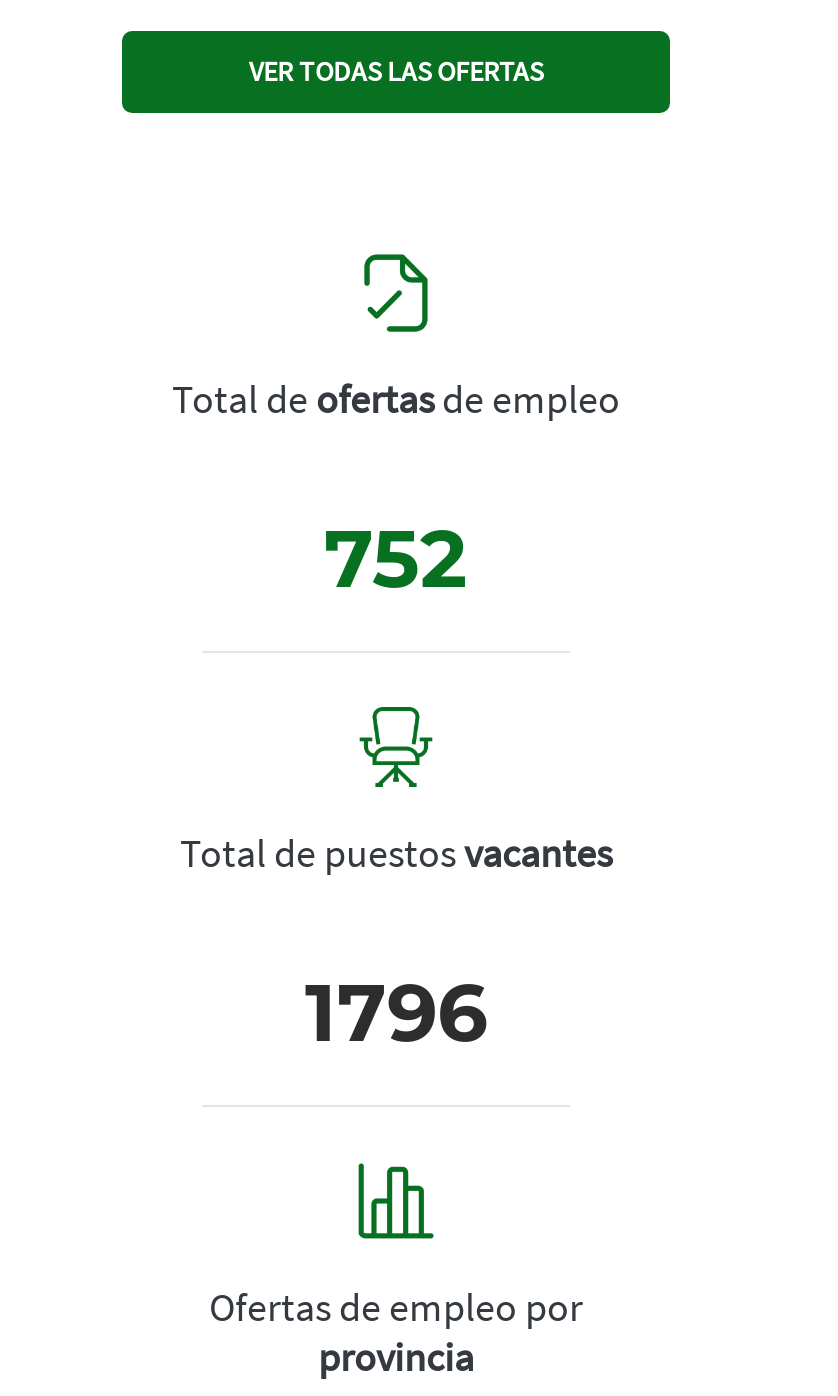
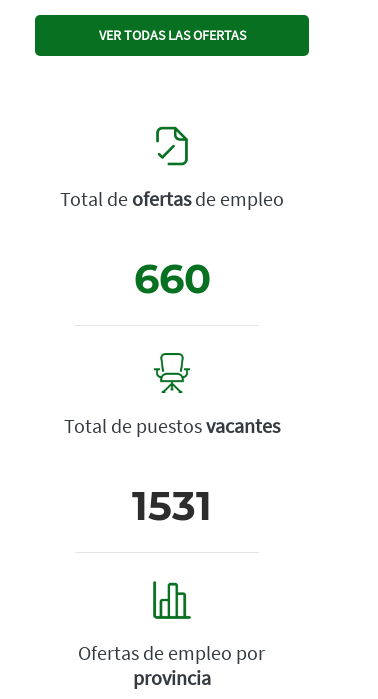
[324,509,468,607] 752 -> [133,254,210,303] 660
[305,963,487,1061] 1796 -> [132,481,212,530] 1531

